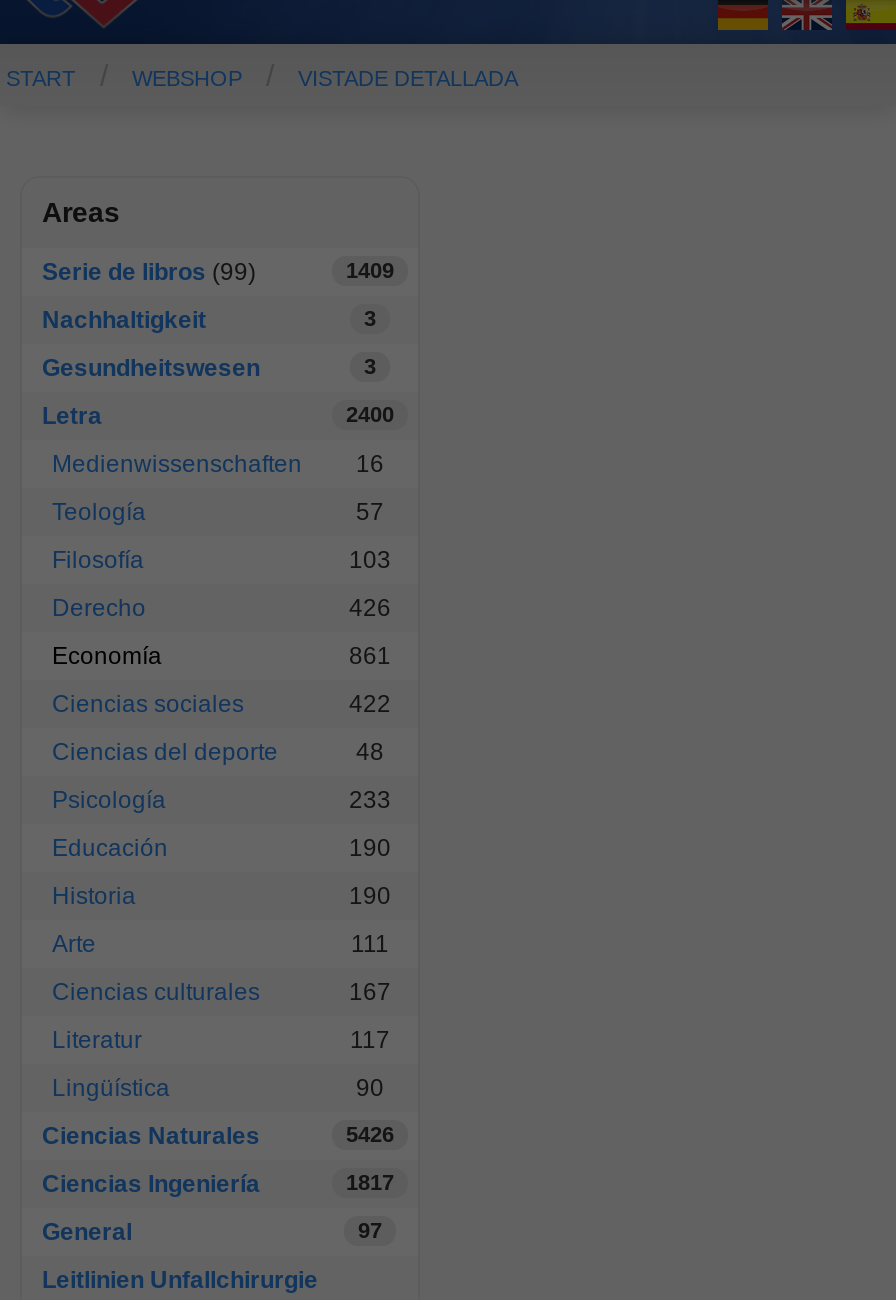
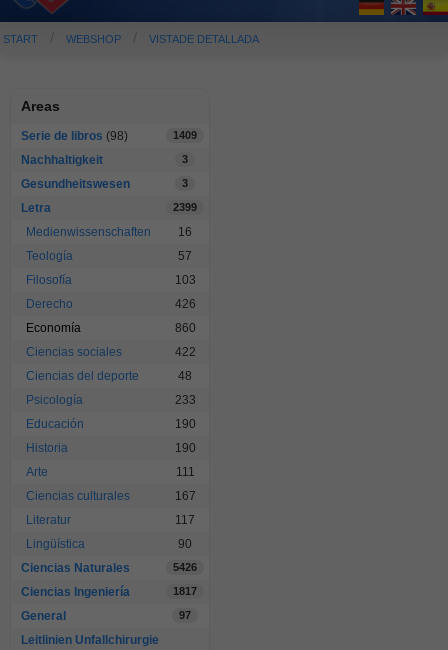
[42,259,256,287] Serie de libros (99) -> [21,129,128,143] Serie de libros (98)
[346,403,394,427] 2400 -> [173,201,197,213] 2399
[349,643,391,671] 861 -> [174,321,195,335] 860

